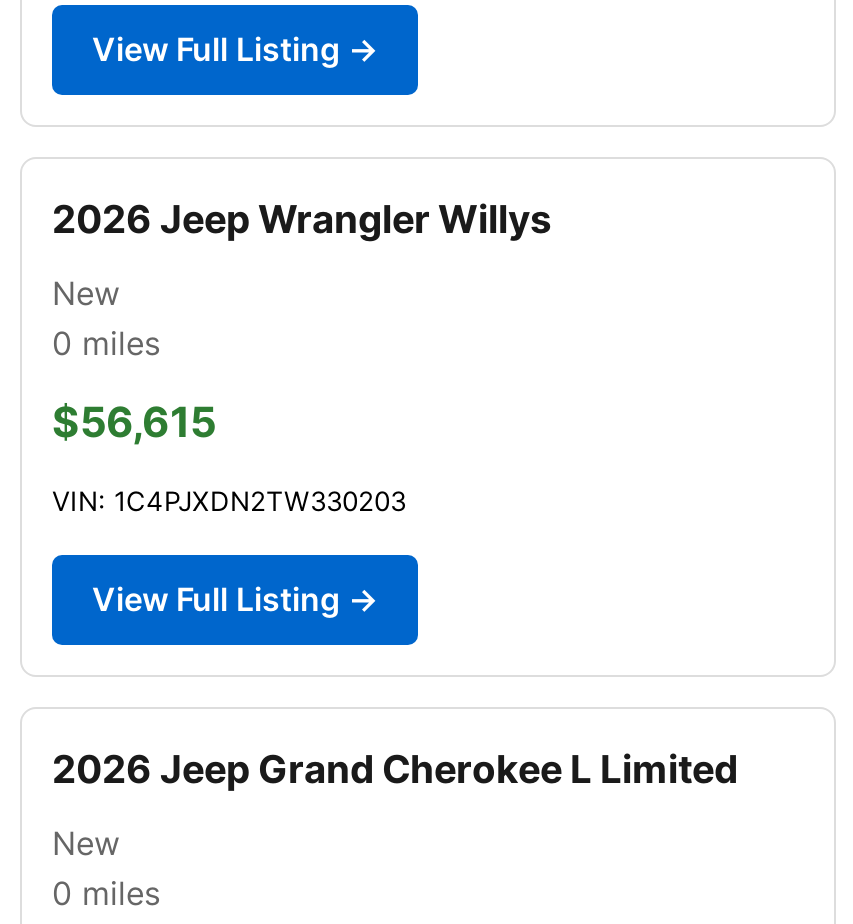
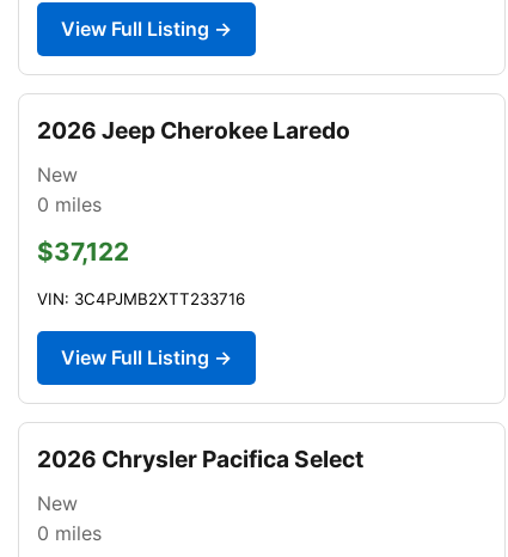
[52,195,552,243] 2026 Jeep Wrangler Willys -> [37,116,350,145] 2026 Jeep Cherokee Laredo
[52,397,216,447] $56,615 -> [37,237,129,266] $37,122
[52,485,406,517] VIN: 1C4PJXDN2TW330203 -> [37,289,245,308] VIN: 3C4PJMB2XTT233716
[52,745,738,793] 2026 Jeep Grand Cherokee L Limited -> [37,445,363,473] 2026 Chrysler Pacifica Select

